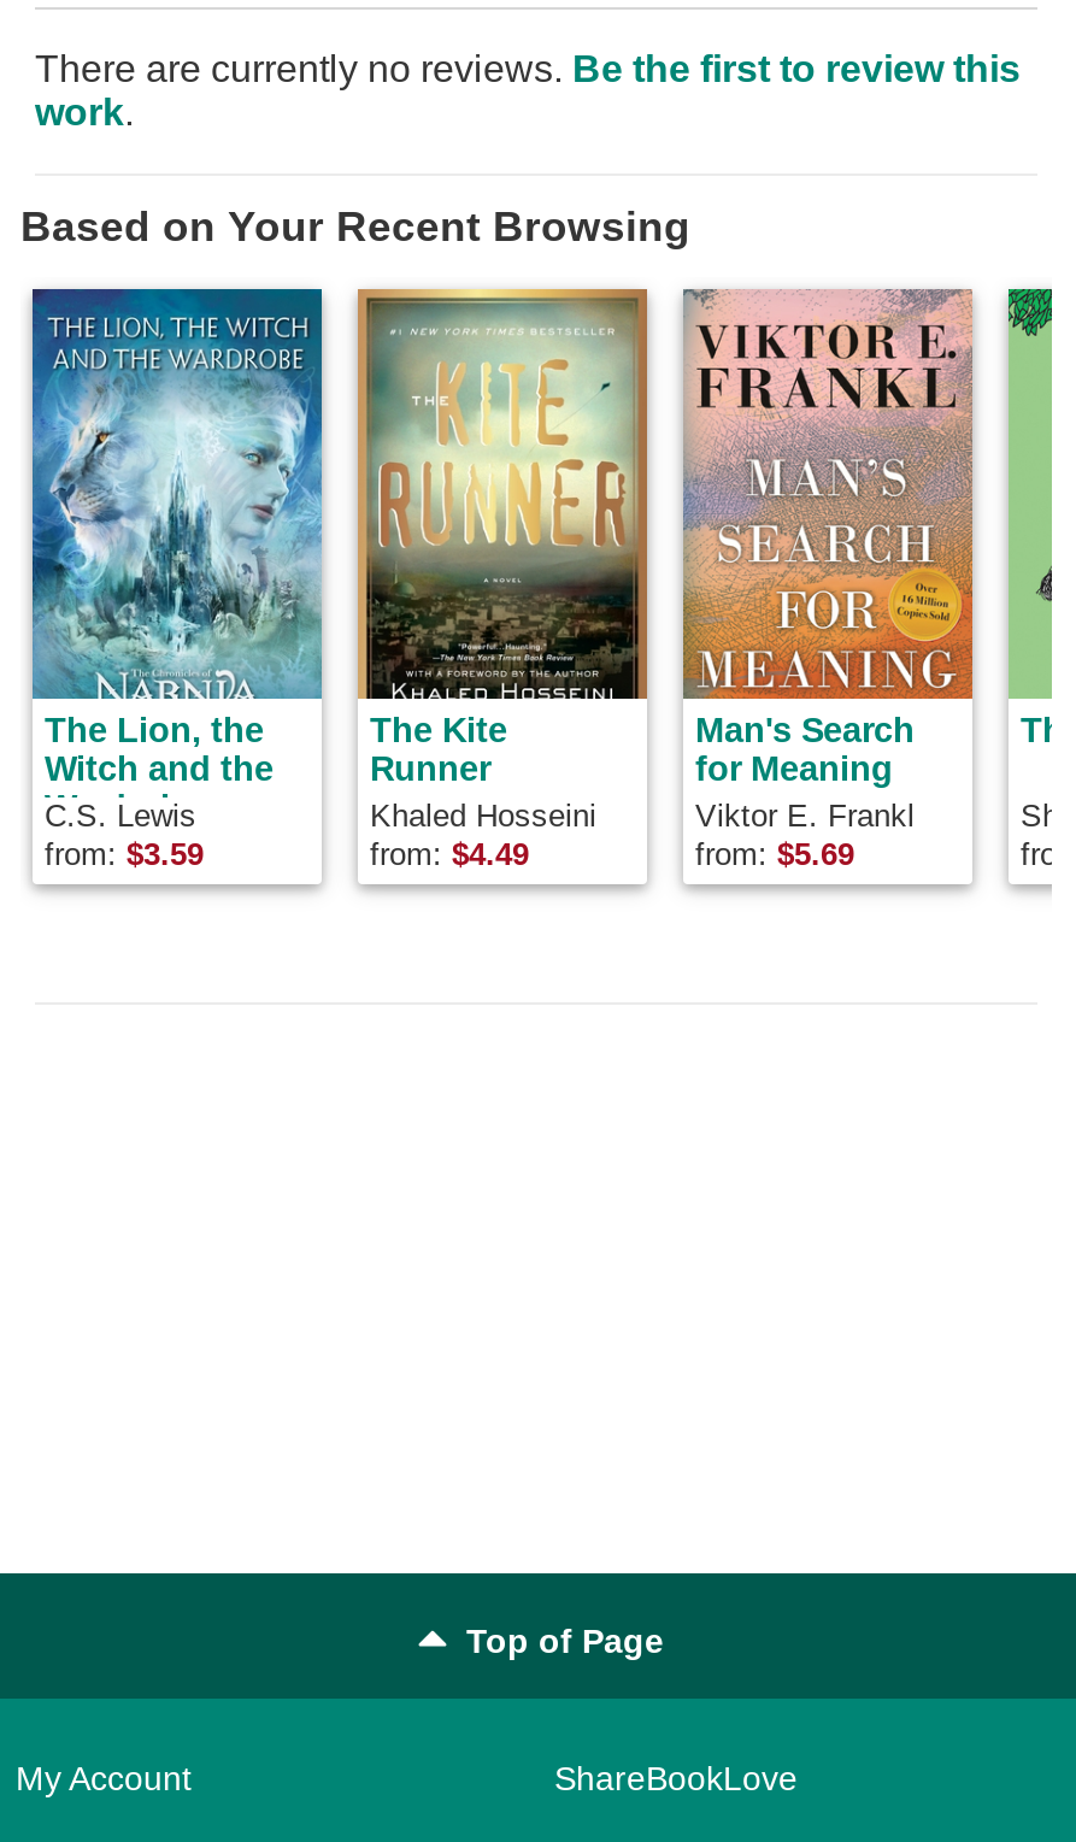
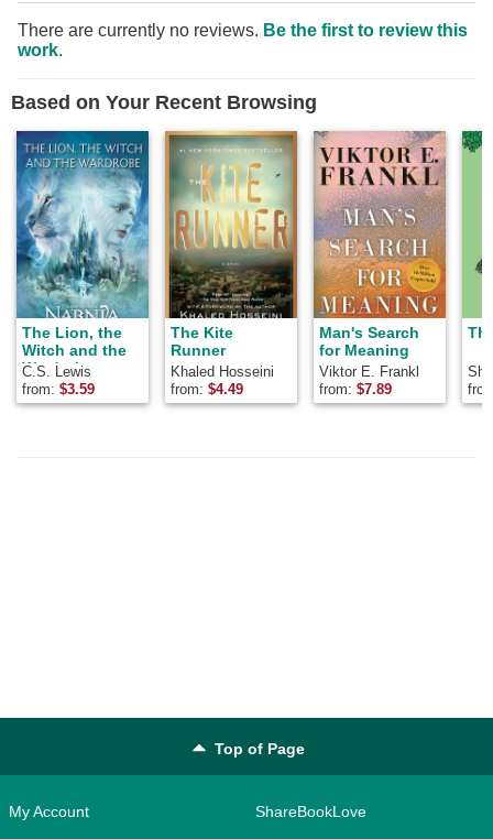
[695,836,854,872] from: $5.69 -> [319,381,392,397] from: $7.89

